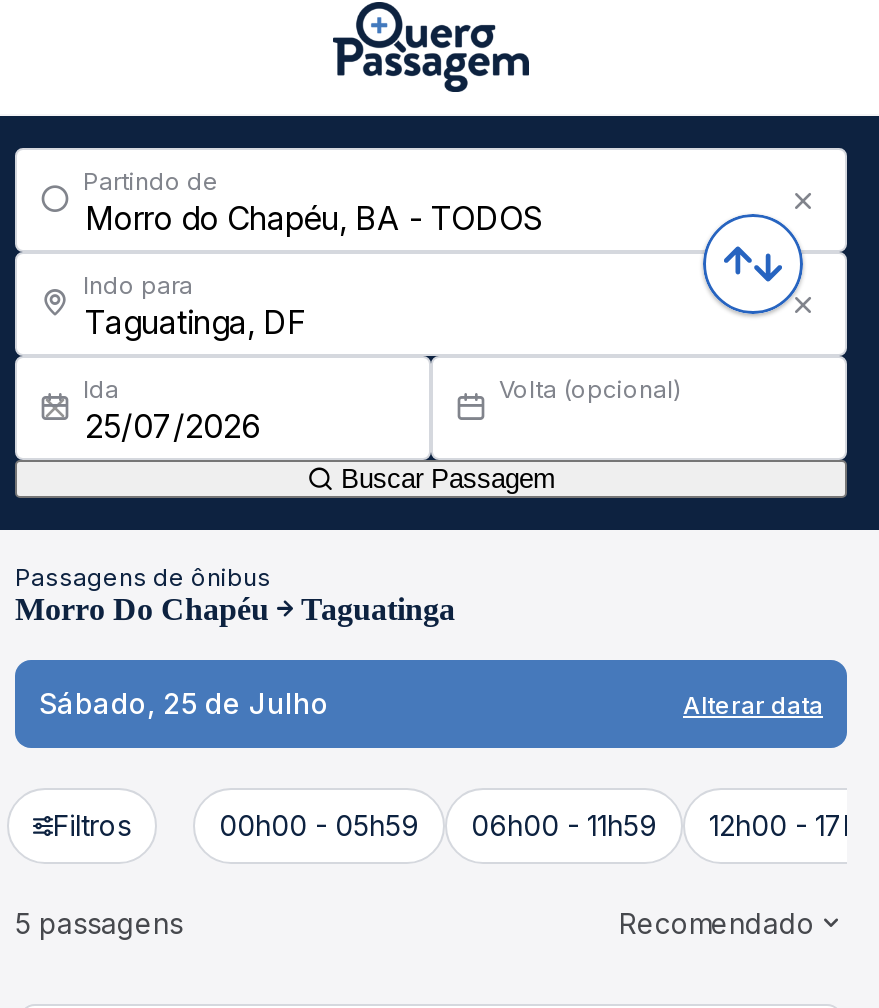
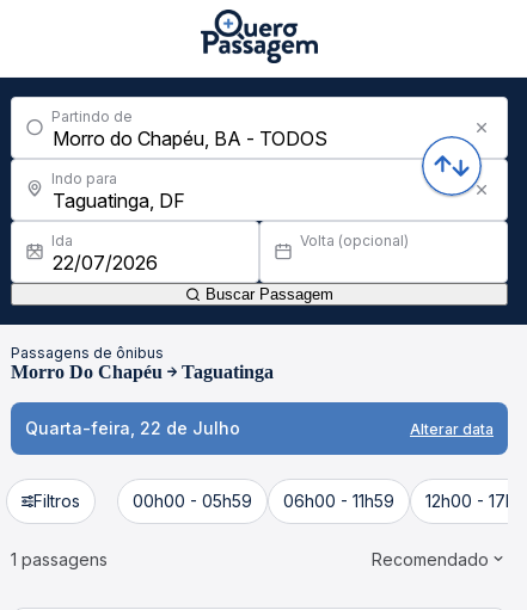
[39,686,329,720] Sábado, 25 de Julho -> [25,418,240,438] Quarta-feira, 22 de Julho
[15,906,183,940] 5 passagens -> [11,549,108,569] 1 passagens

